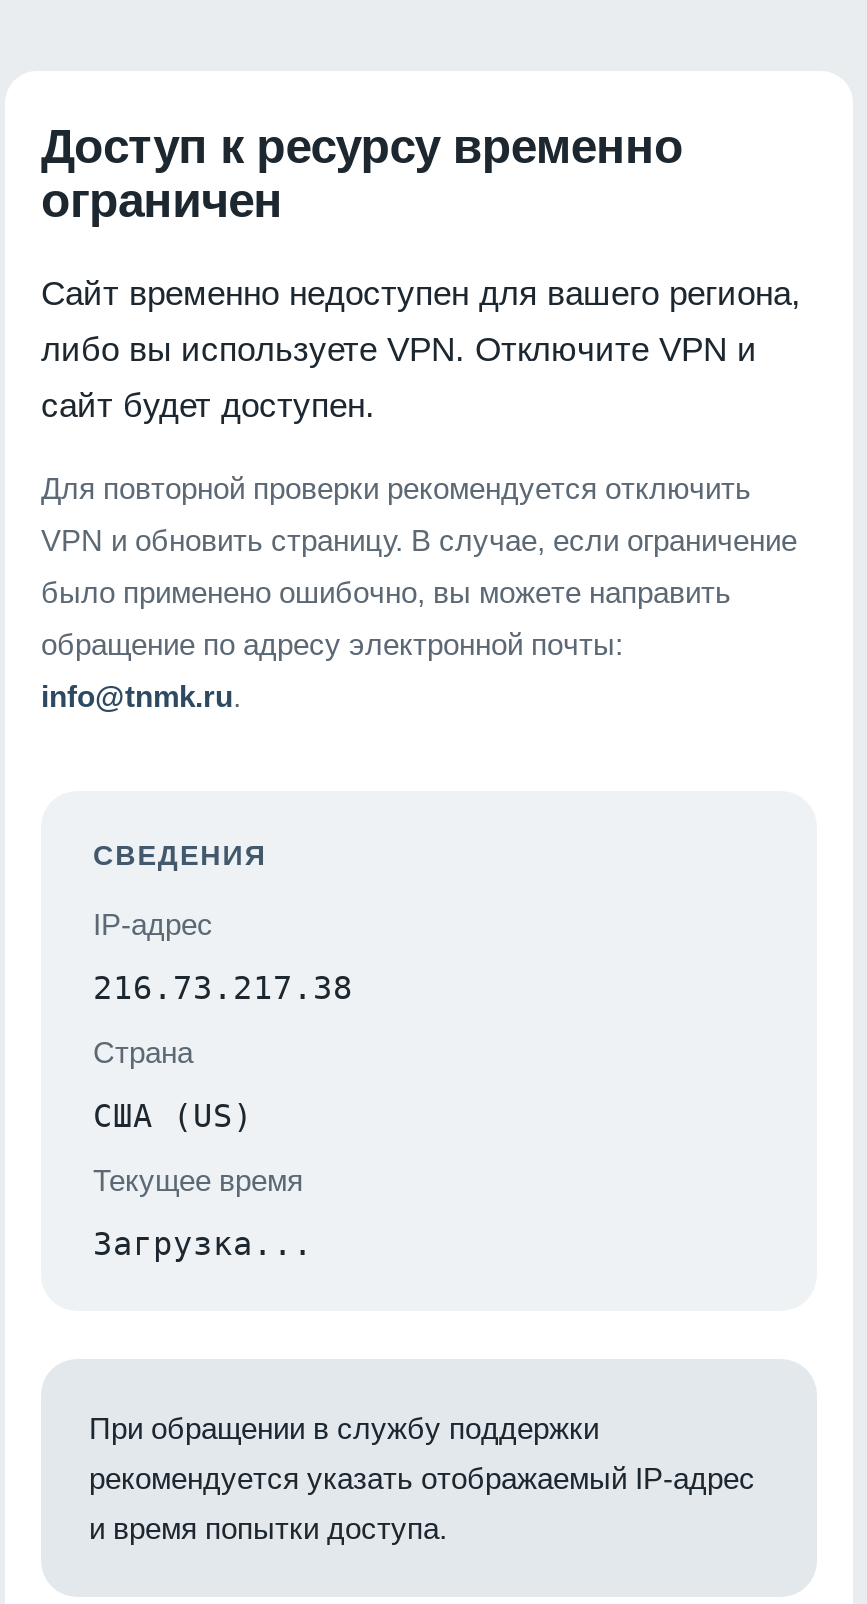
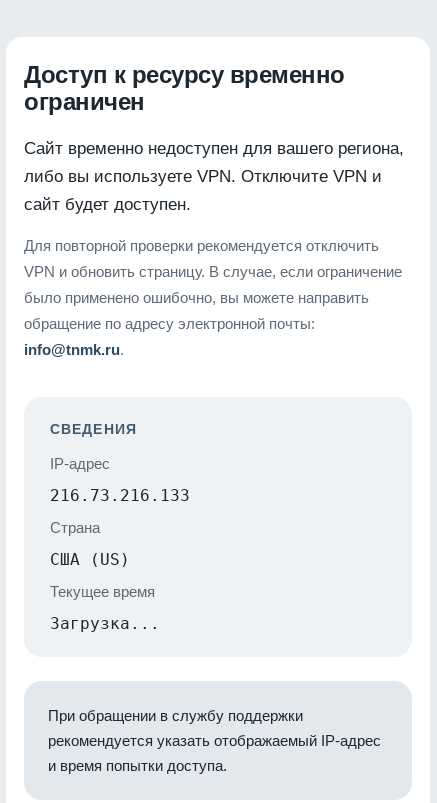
[93,968,353,1006] 216.73.217.38 -> [50,485,190,504] 216.73.216.133

